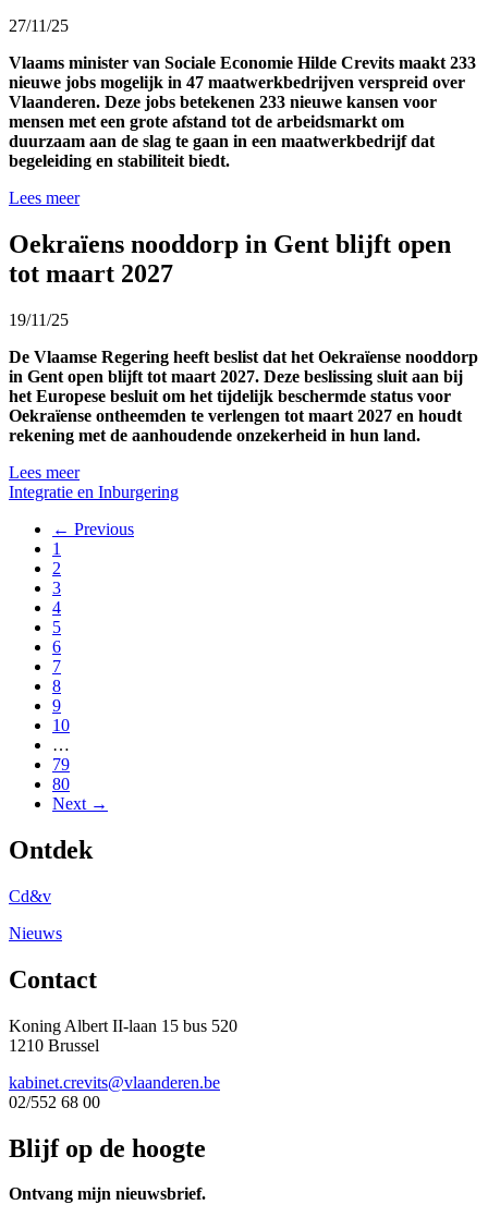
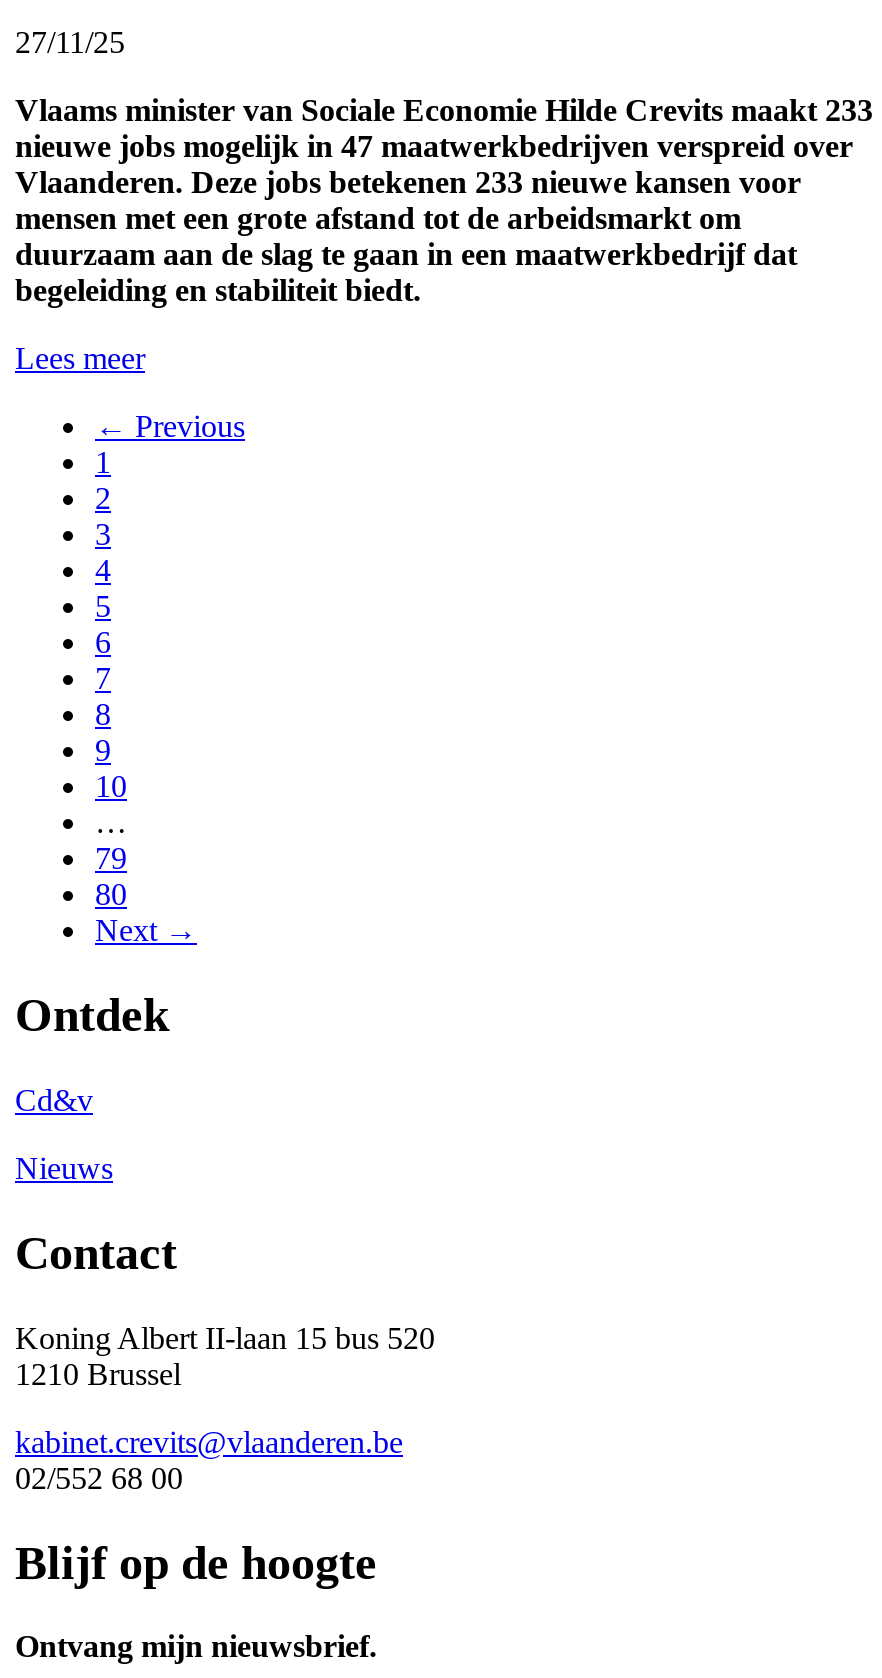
[9,230,478,501] Oekraïens nooddorp in Gent blijft open | tot maart 2027 | 19/11/25 | De Vlaamse Regering heeft beslist dat het Oekraïense nooddorp | in Gent open blijft tot maart 2027. Deze beslissing sluit aan bij | het Europese besluit om het tijdelijk beschermde status voor | Oekraïense ontheemden te verlengen tot maart 2027 en houdt | rekening met de aanhoudende onzekerheid in hun land. | Lees meer | Integratie en Inburgering -> none

